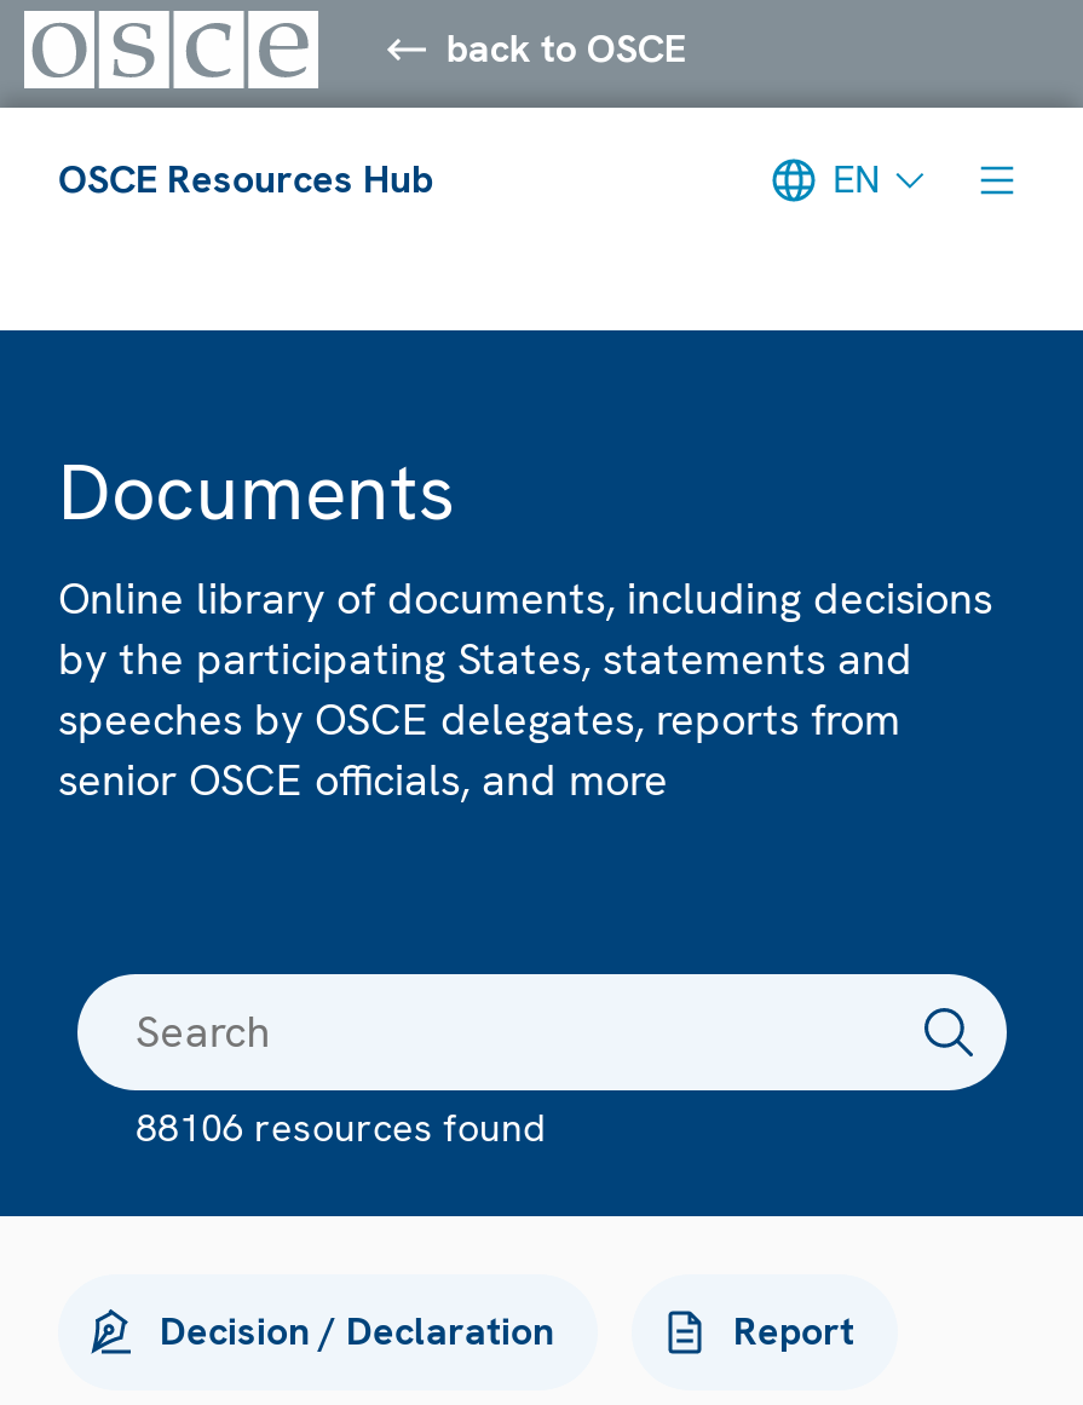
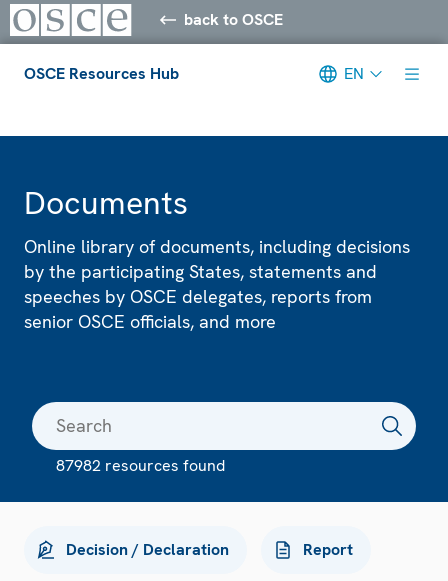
[136,1101,545,1152] 88106 resources found -> [56,455,225,476] 87982 resources found

